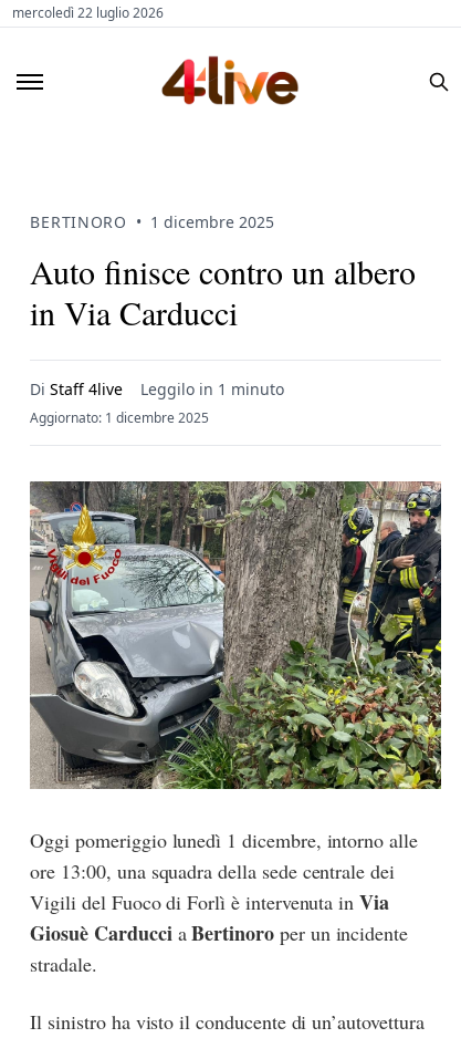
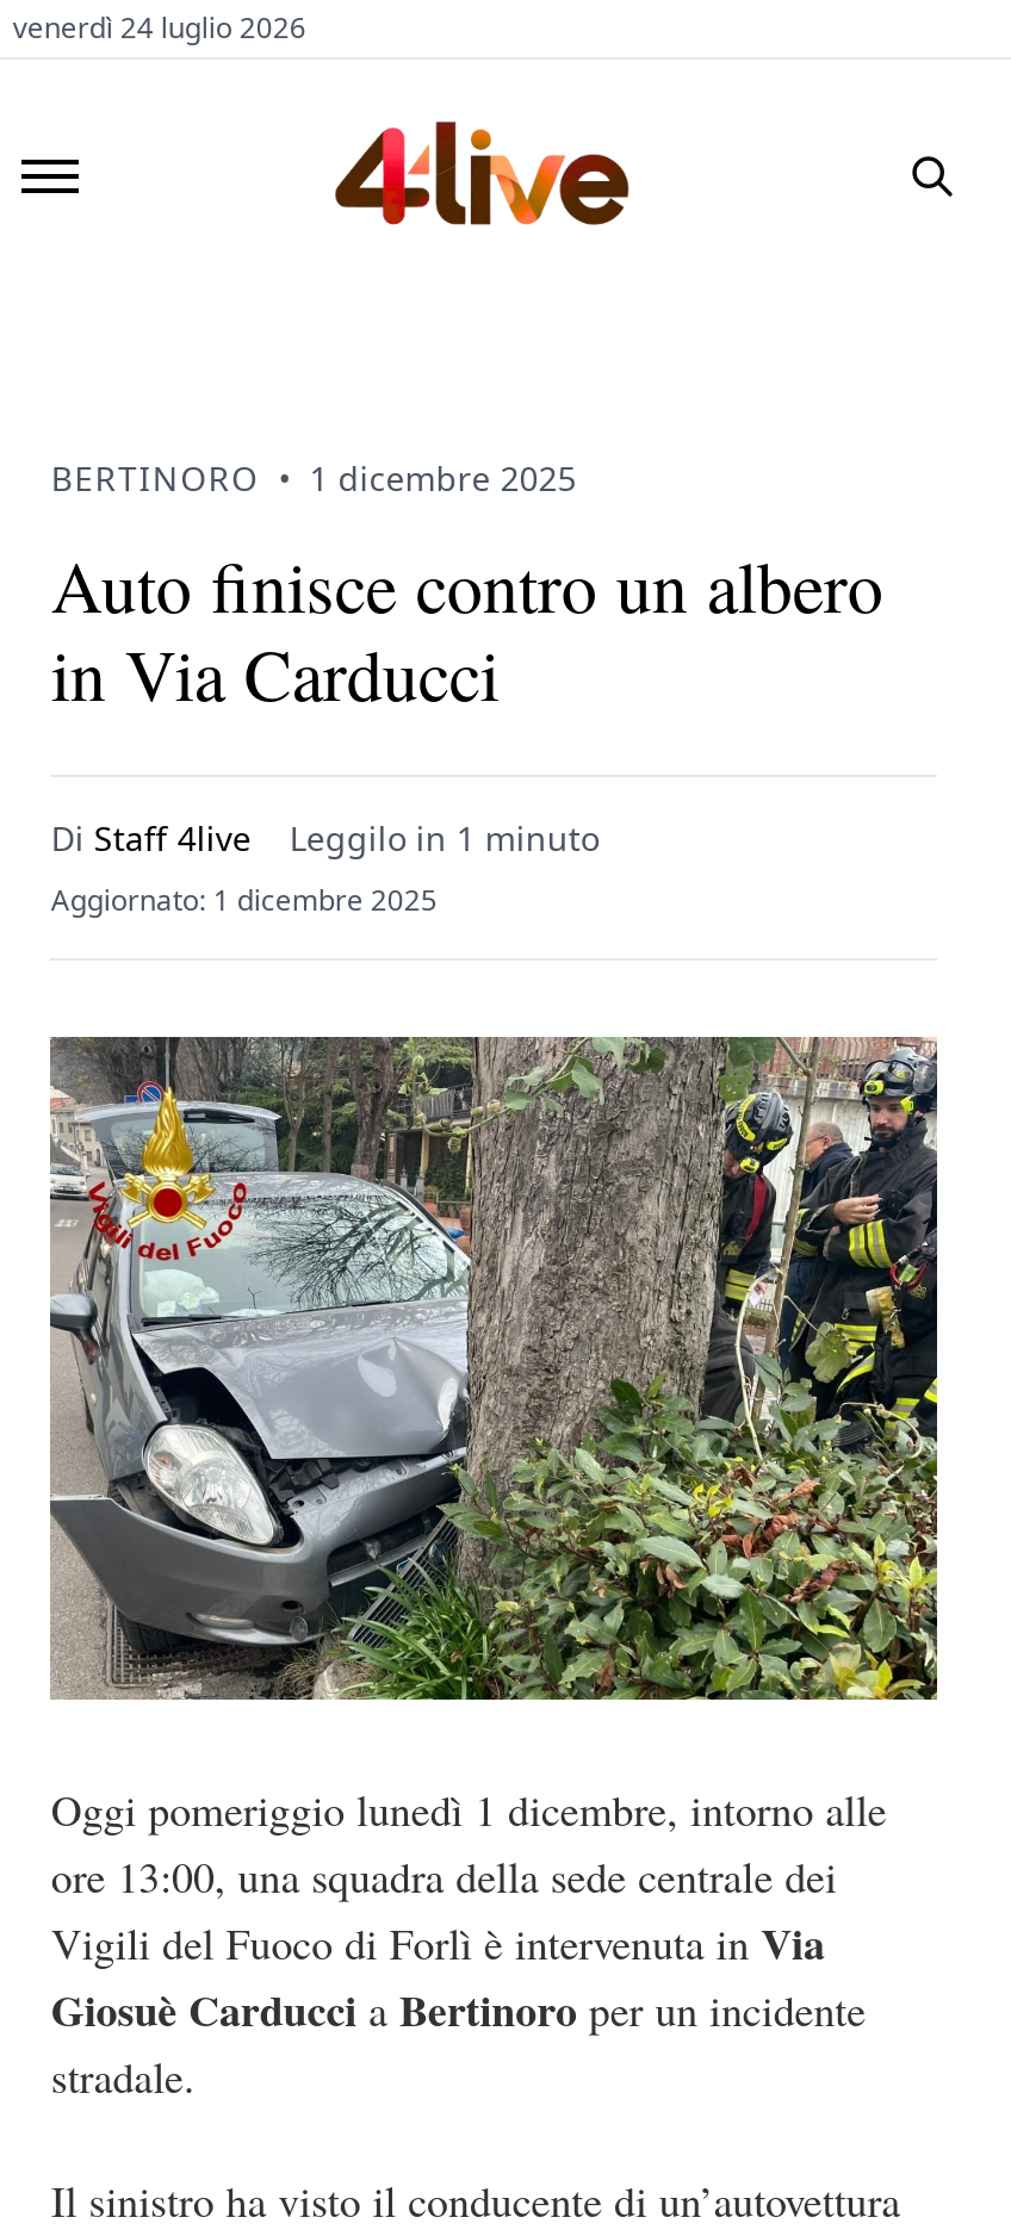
[13,3,164,22] mercoledì 22 luglio 2026 -> [13,7,306,48] venerdì 24 luglio 2026

